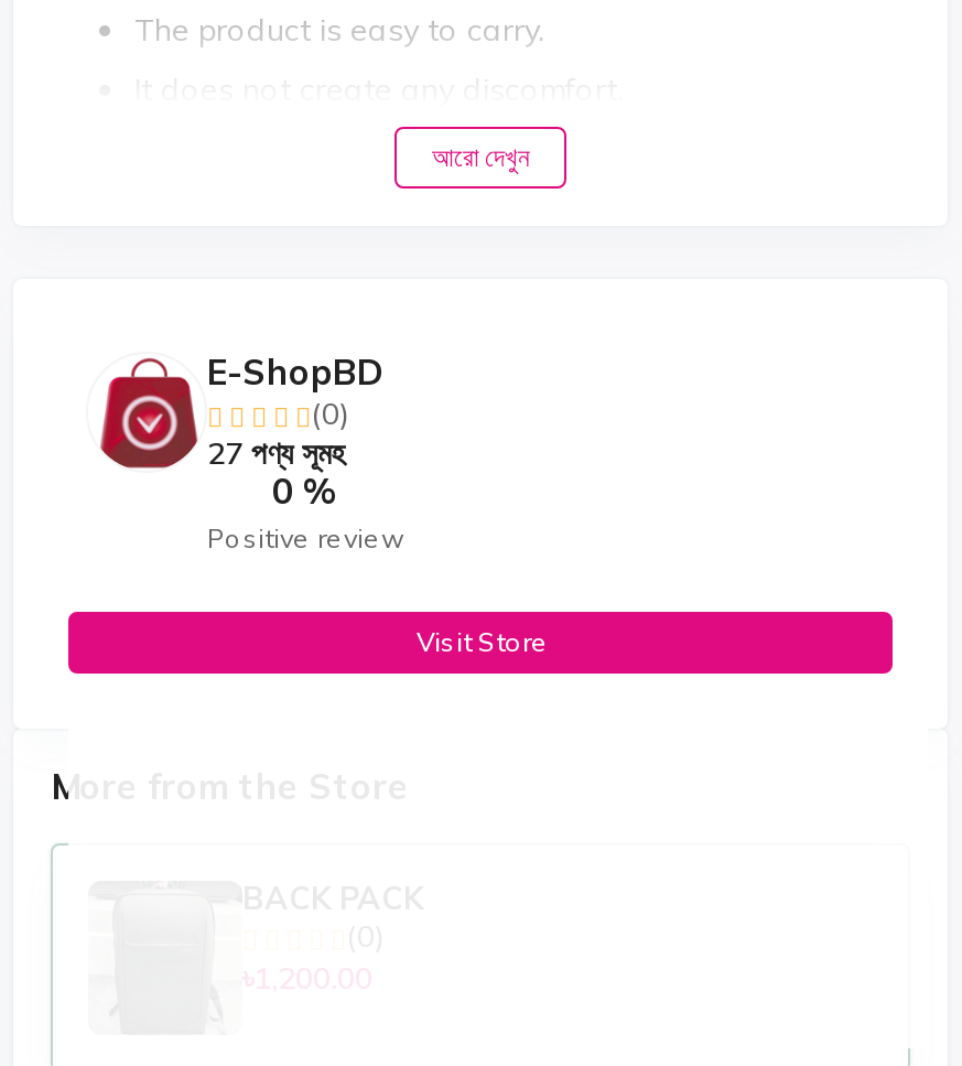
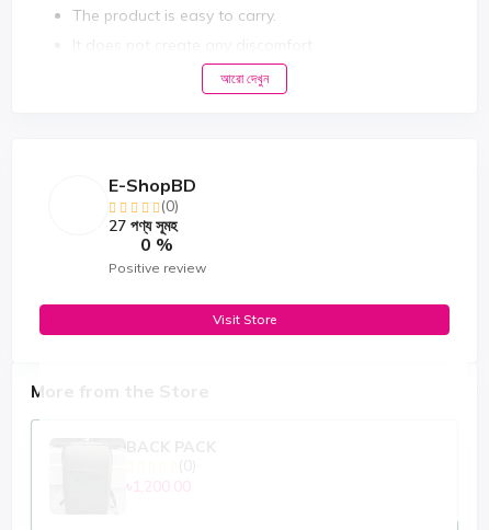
[99,356,198,471] [image] -> none

